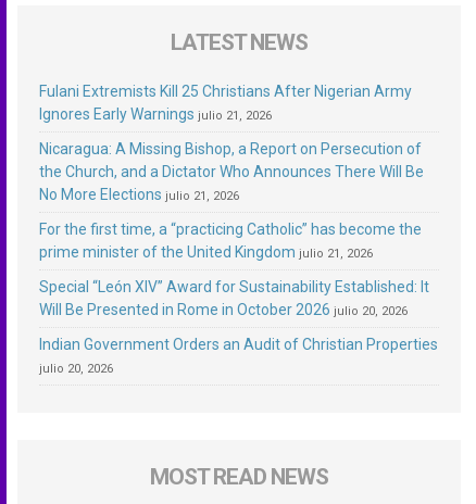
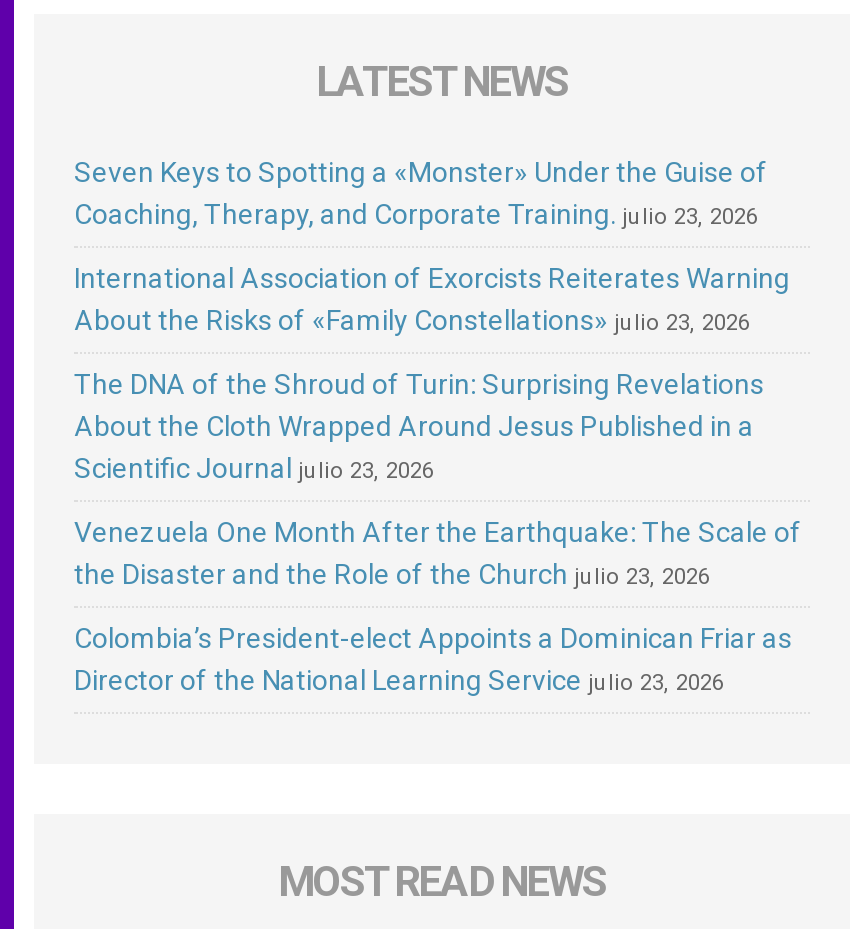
[39,82,438,376] Fulani Extremists Kill 25 Christians After Nigerian Army | Ignores Early Warnings julio 21, 2026 | Nicaragua: A Missing Bishop, a Report on Persecution of | the Church, and a Dictator Who Announces There Will Be | No More Elections julio 21, 2026 | For the first time, a “practicing Catholic” has become the | prime minister of the United Kingdom julio 21, 2026 | Special “León XIV” Award for Sustainability Established: It | Will Be Presented in Rome in October 2026 julio 20, 2026 | Indian Government Orders an Audit of Christian Properties | julio 20, 2026 -> [74,155,802,695] Seven Keys to Spotting a «Monster» Under the Guise of | Coaching, Therapy, and Corporate Training. julio 23, 2026 | International Association of Exorcists Reiterates Warning | About the Risks of «Family Constellations» julio 23, 2026 | The DNA of the Shroud of Turin: Surprising Revelations | About the Cloth Wrapped Around Jesus Published in a | Scientific Journal julio 23, 2026 | Venezuela One Month After the Earthquake: The Scale of | the Disaster and the Role of the Church julio 23, 2026 | Colombia’s President-elect Appoints a Dominican Friar as | Director of the National Learning Service julio 23, 2026

